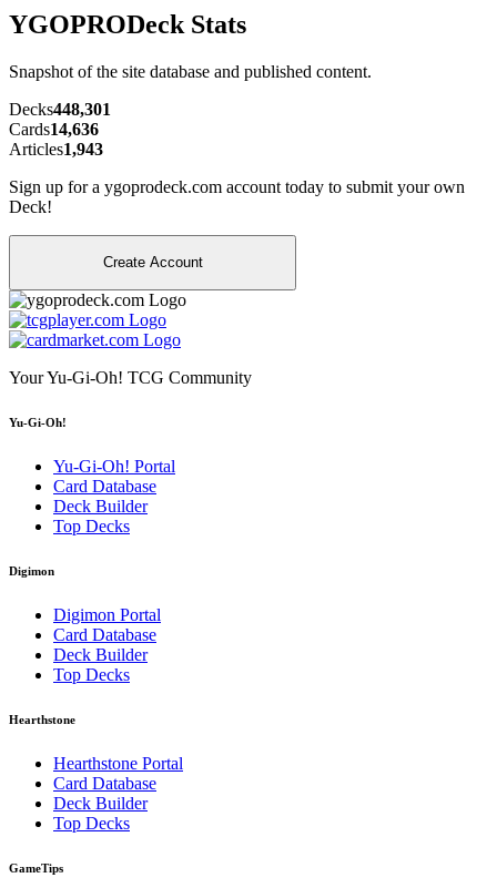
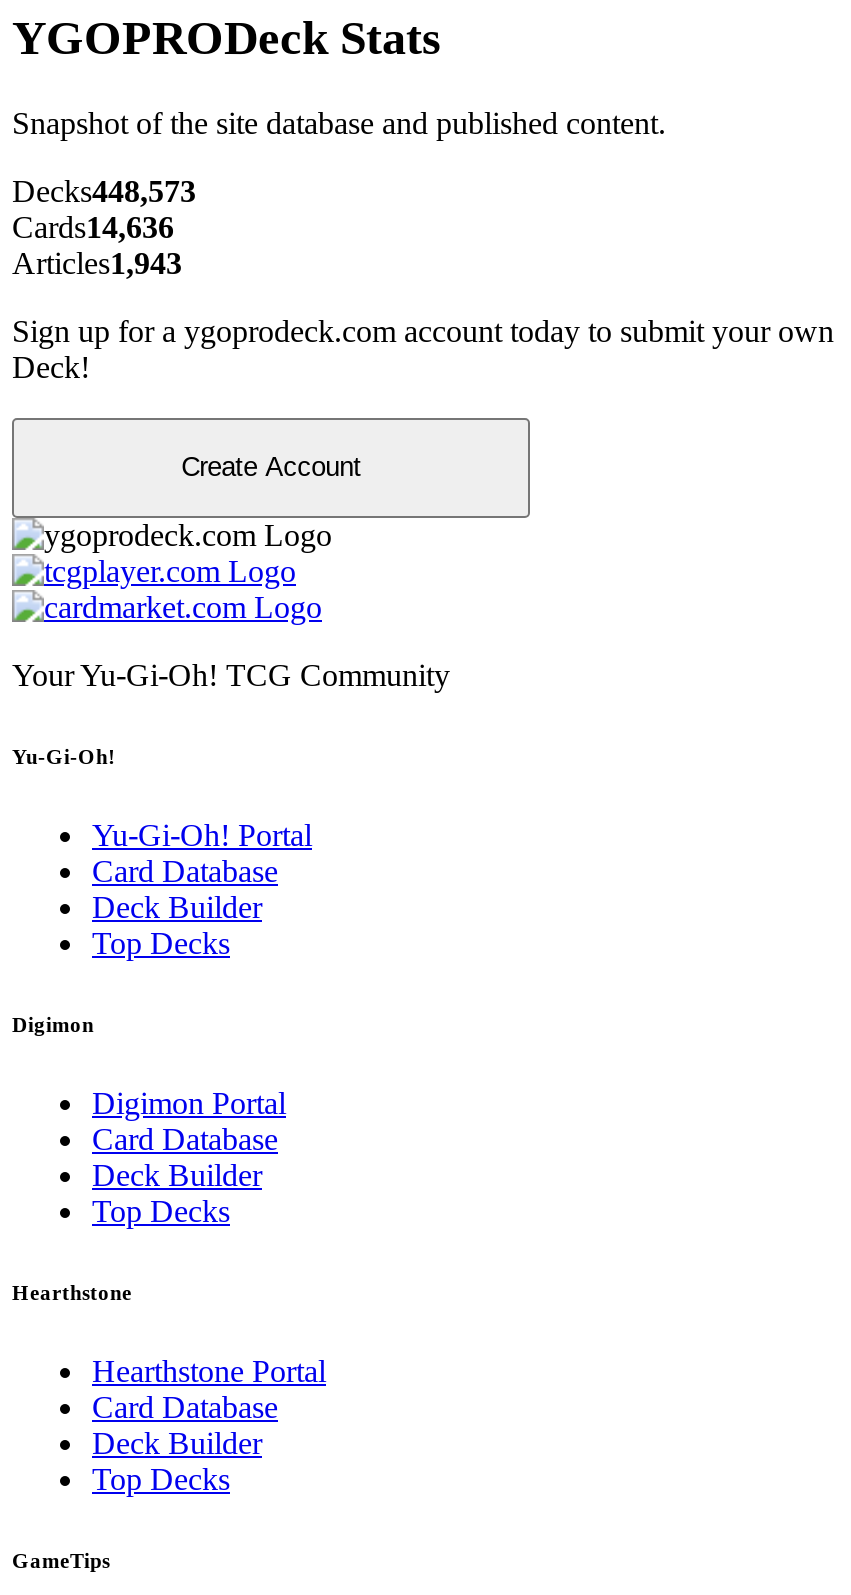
[9,100,111,119] Decks448,301 -> [12,174,196,208] Decks448,573

